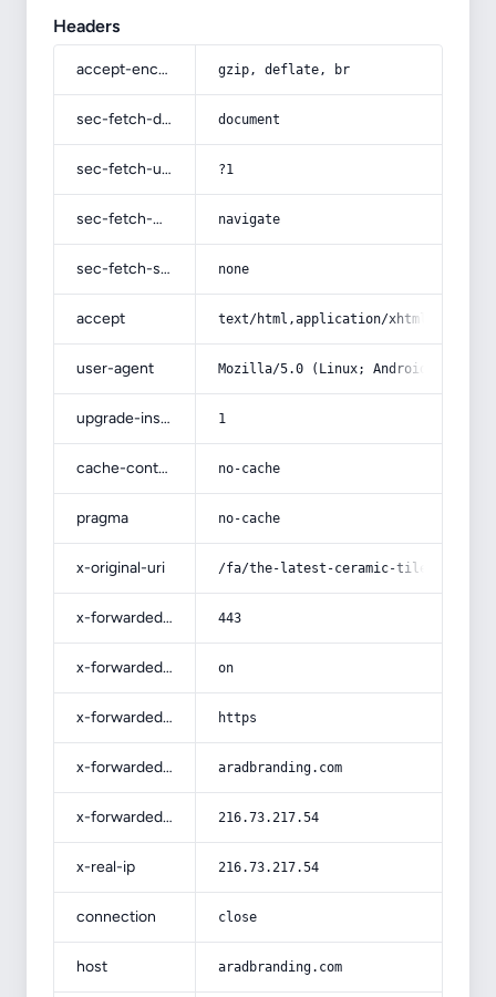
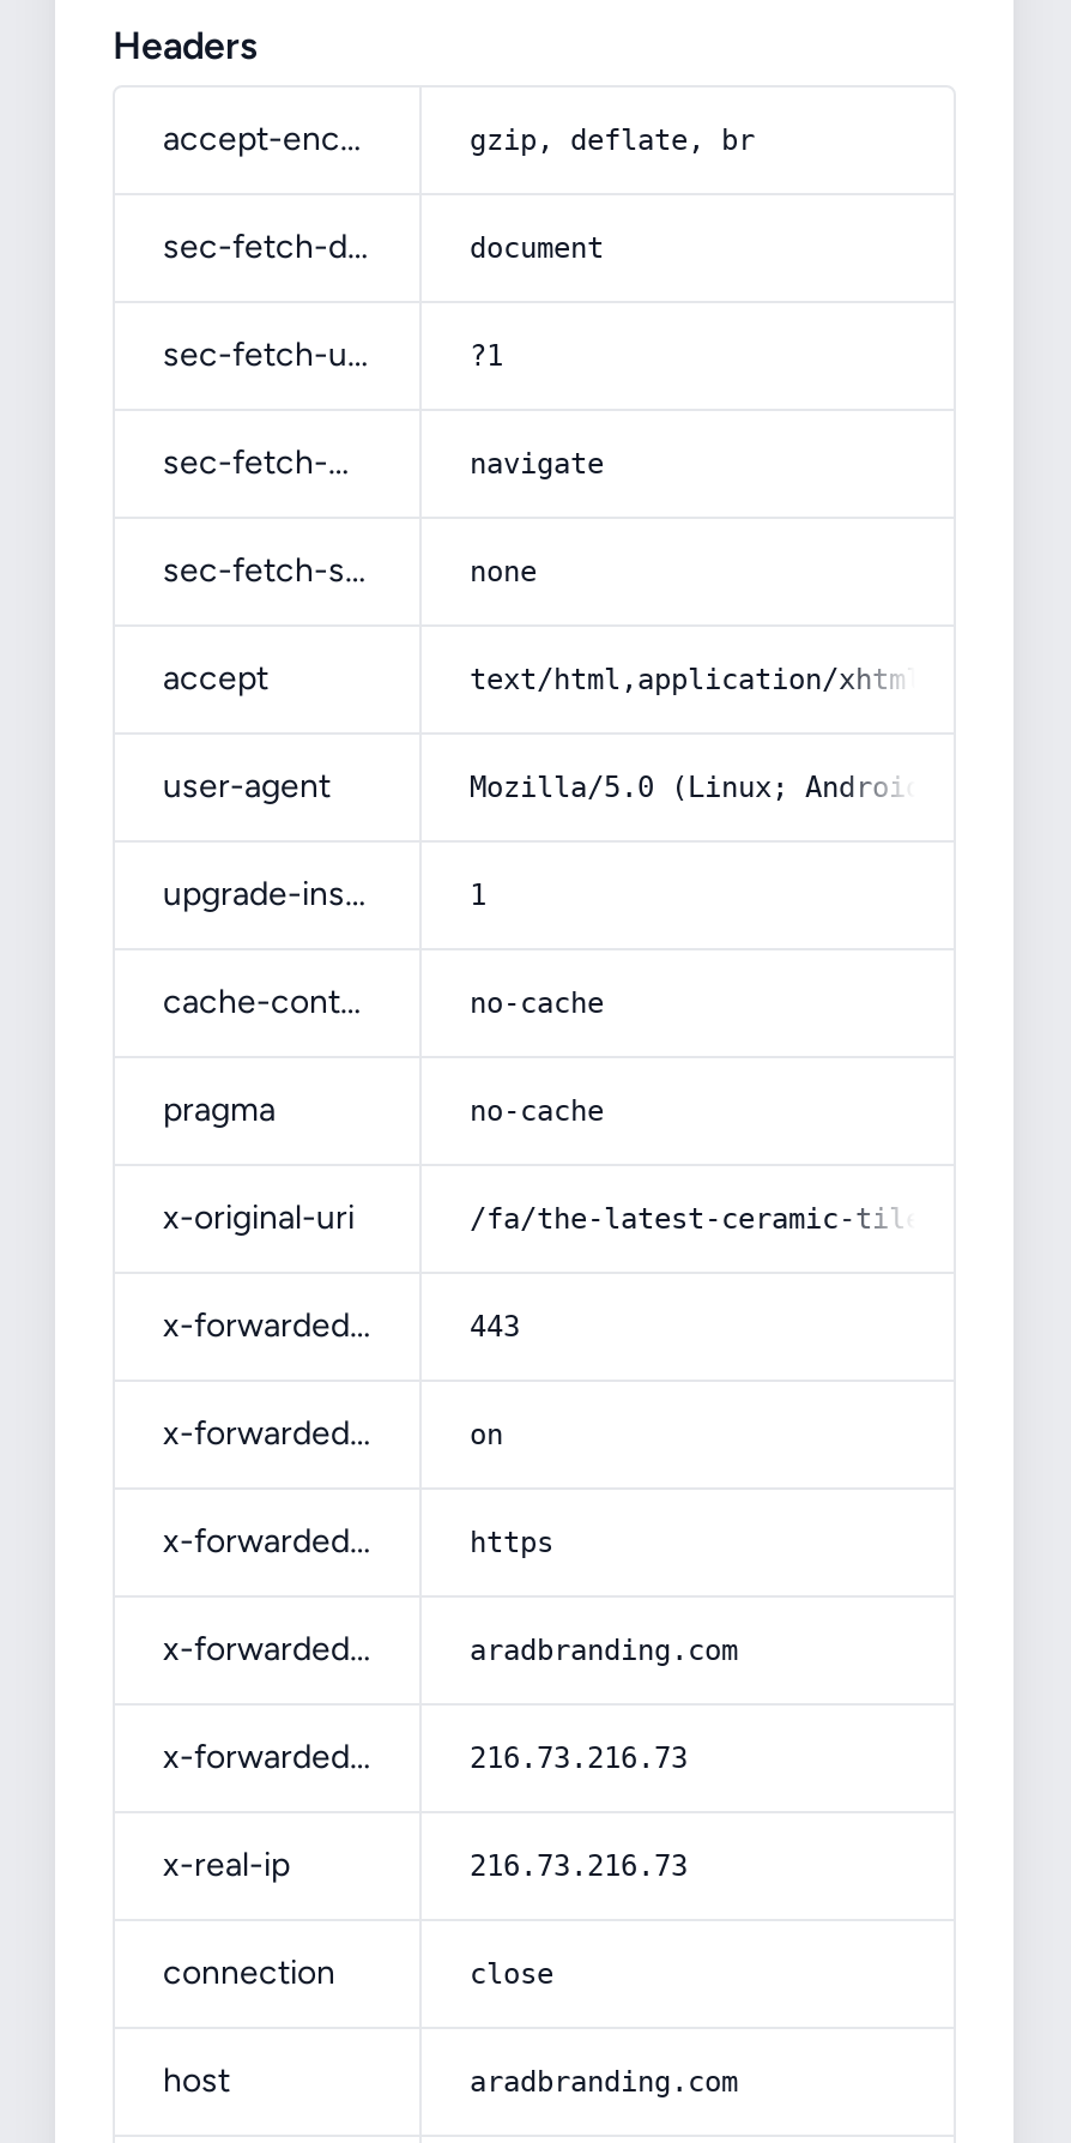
[218,810,319,825] 216.73.217.54 -> [470,1741,688,1775] 216.73.216.73
[218,860,319,875] 216.73.217.54 -> [470,1849,688,1883] 216.73.216.73

